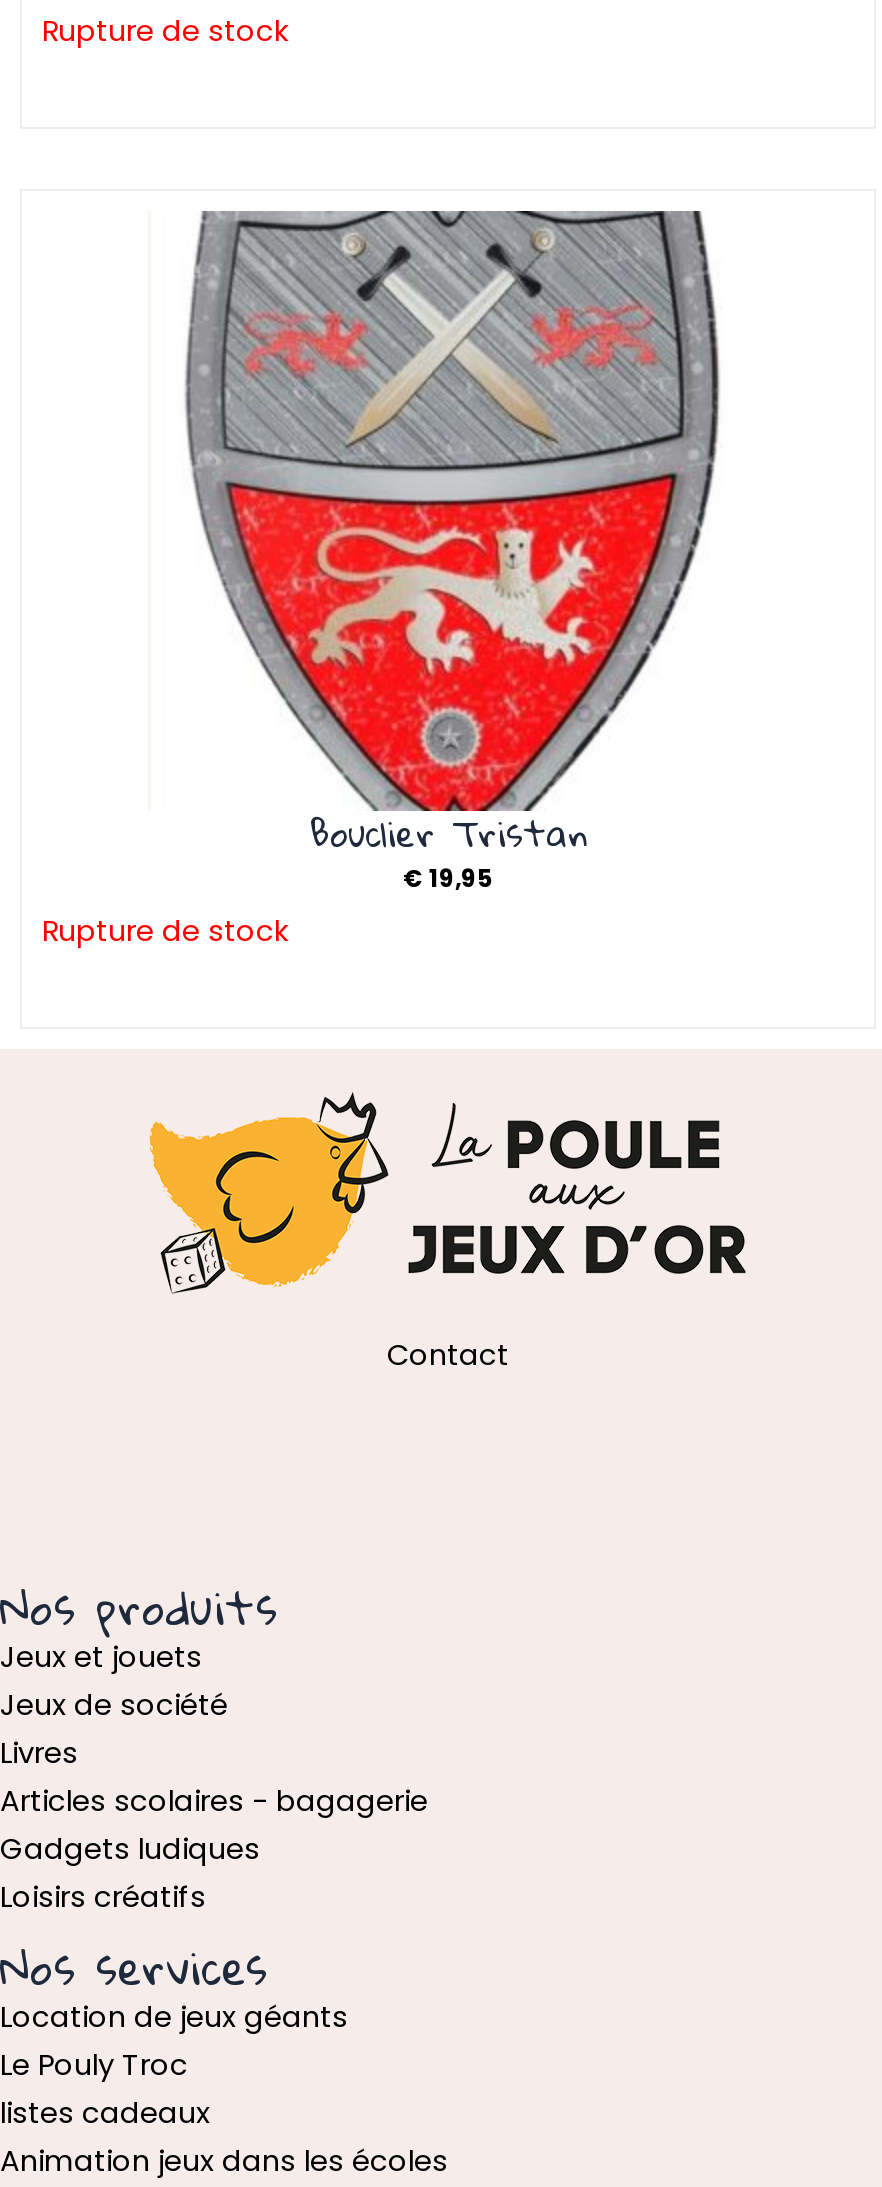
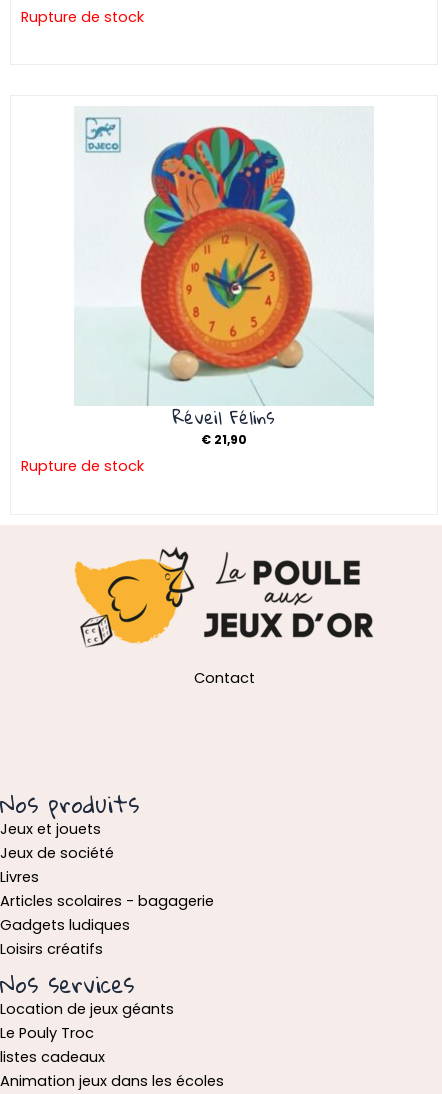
[152,208,746,894] [image] | Bouclier Tristan | €19,95 -> [75,106,374,448] [image] | Réveil Félins | €21,90

